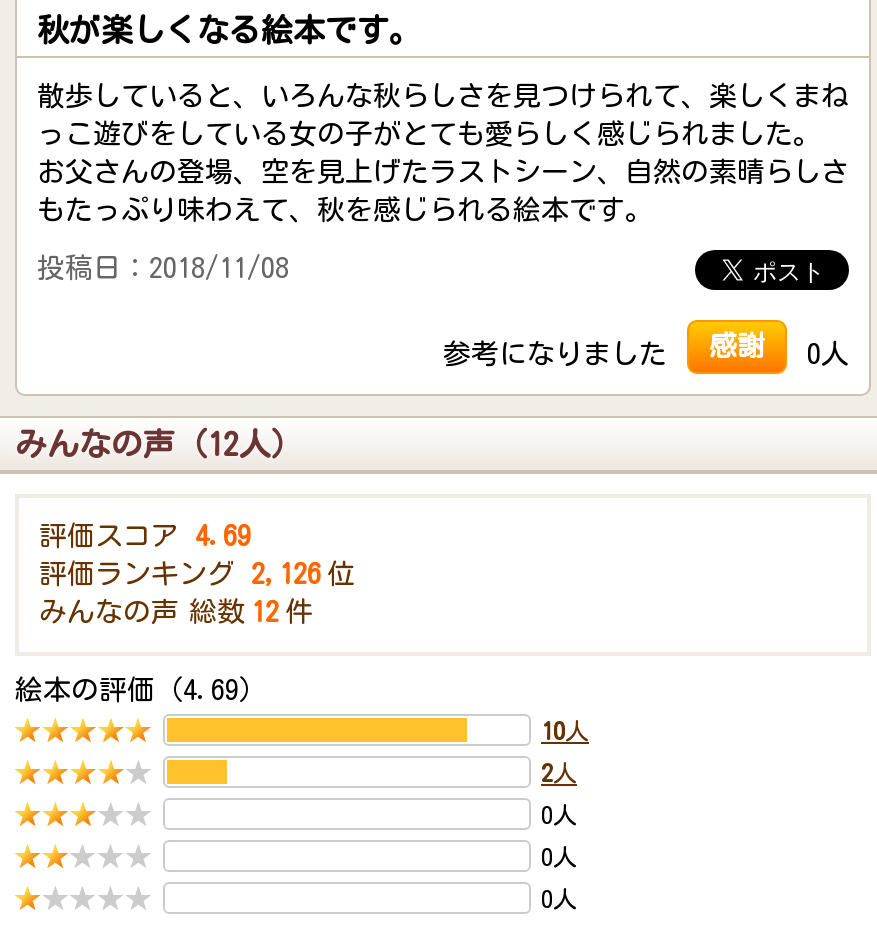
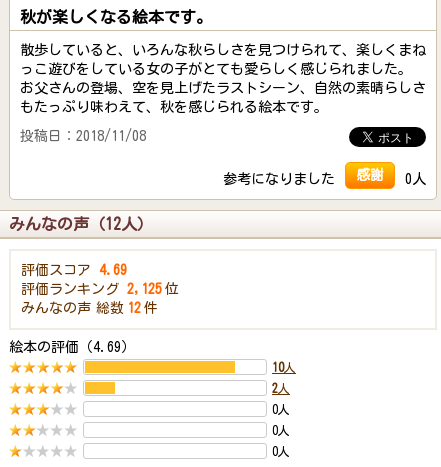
[39,560,355,588] 評価ランキング 2,126 位 -> [21,282,179,296] 評価ランキング 2,125 位

